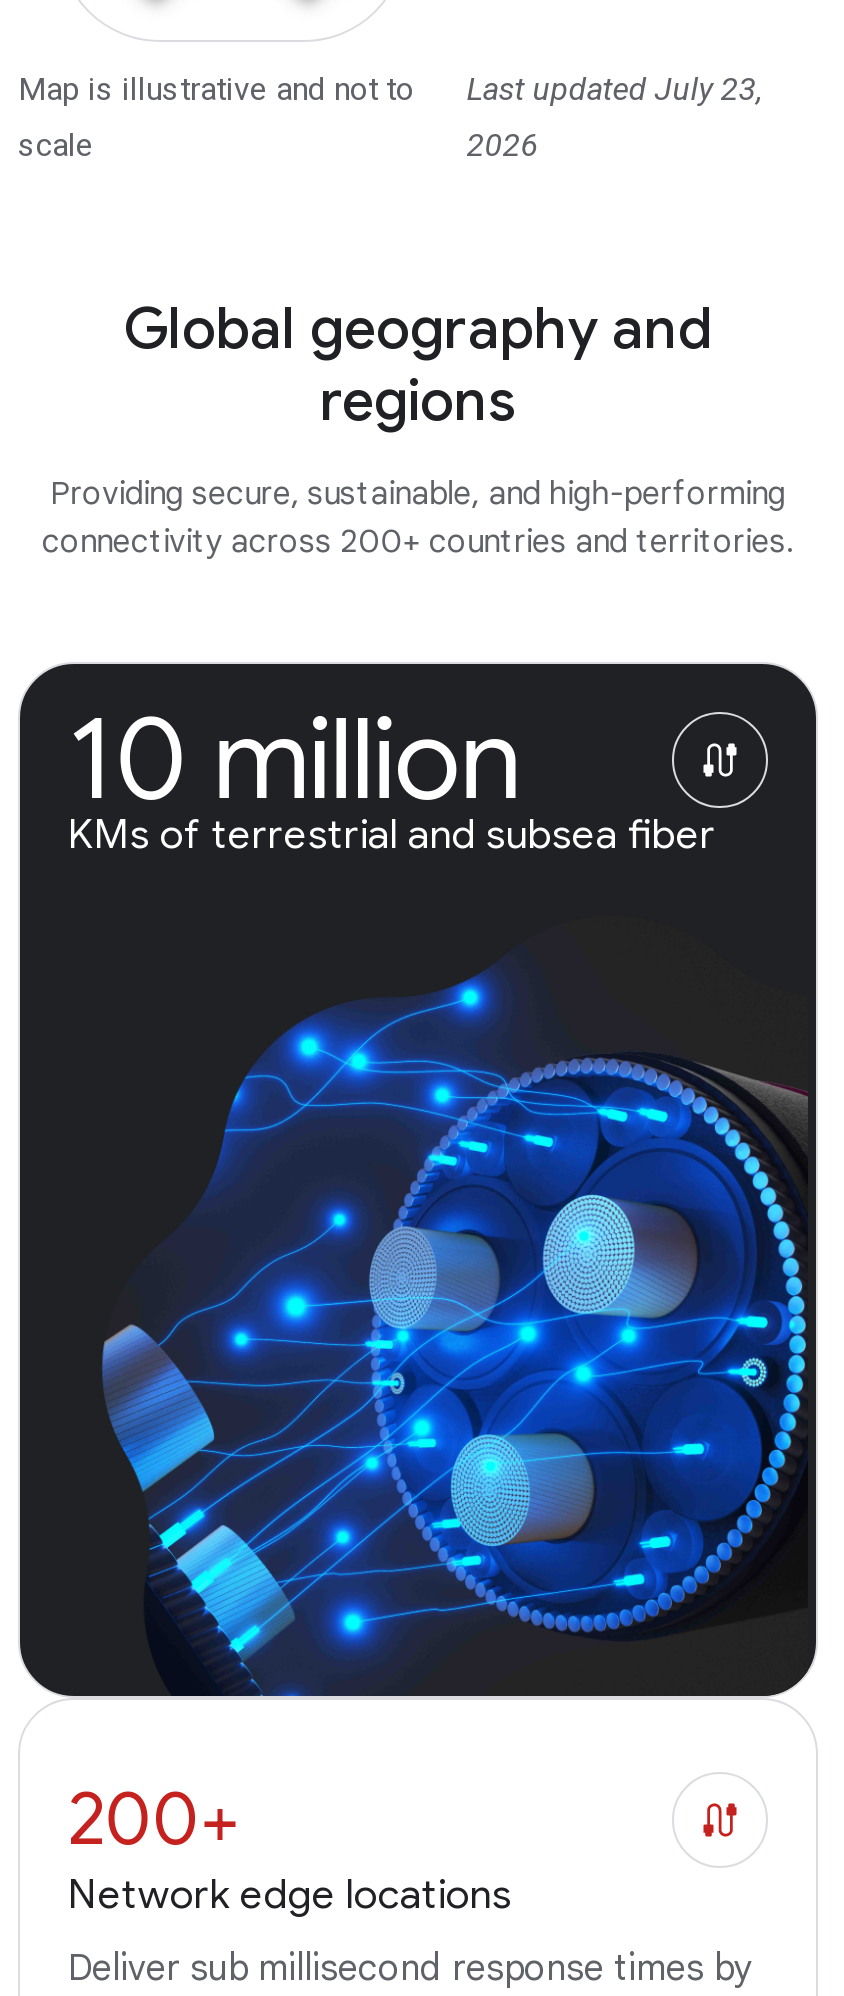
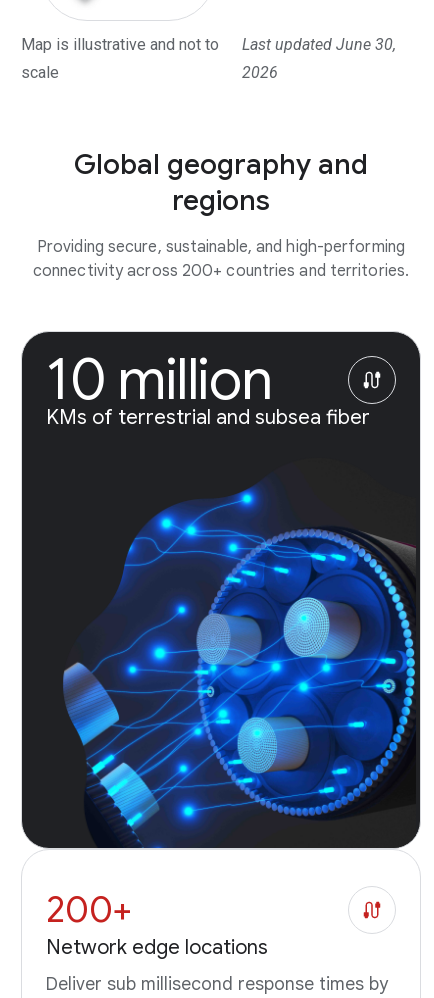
[467,70,763,108] Last updated July 23, -> [242,35,396,54] Last updated June 30,

